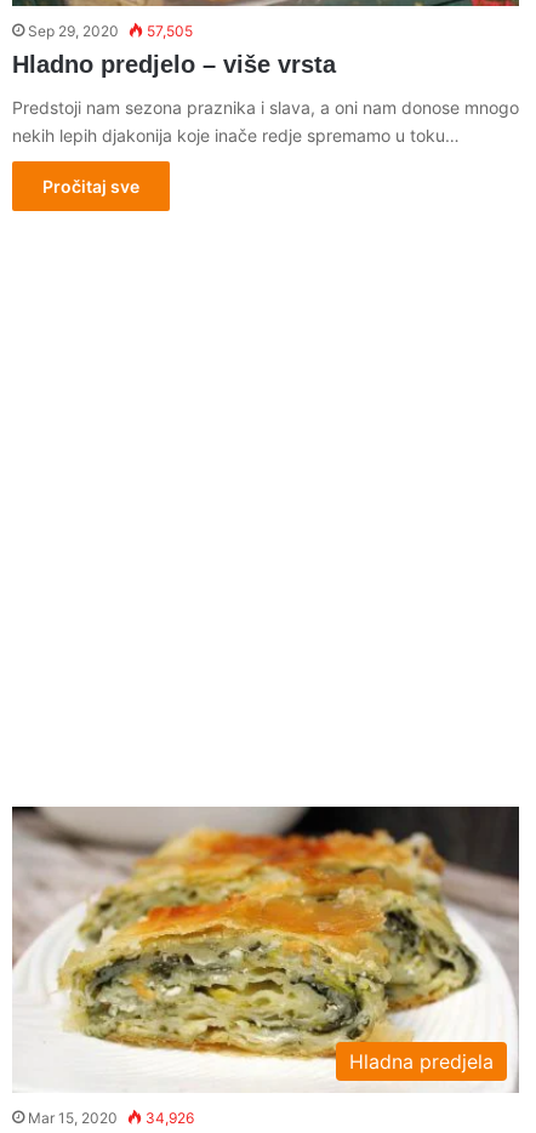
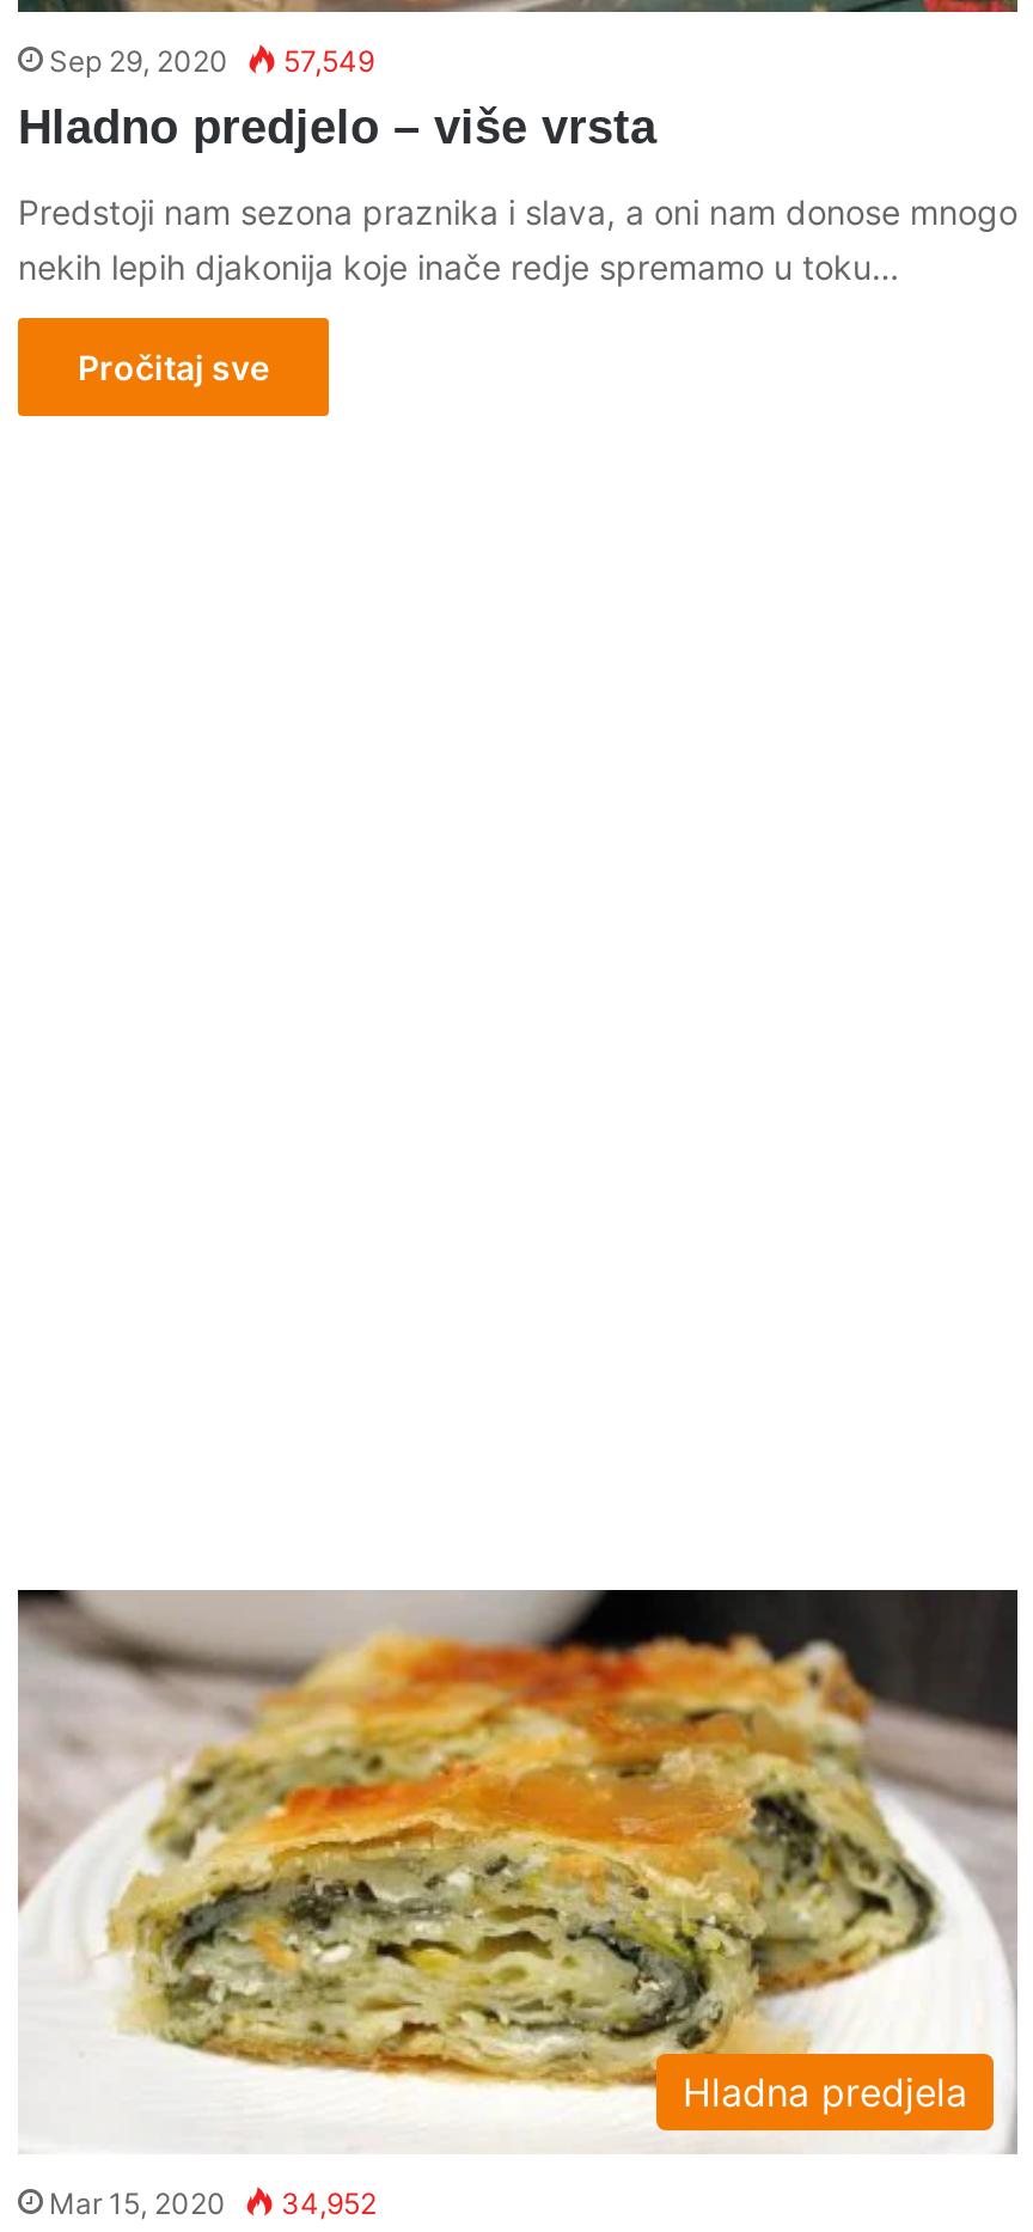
[28,22,193,40] Sep 29, 2020 57,505 -> [49,44,374,80] Sep 29, 2020 57,549
[28,1109,194,1127] Mar 15, 2020 34,926 -> [49,2186,377,2221] Mar 15, 2020 34,952

